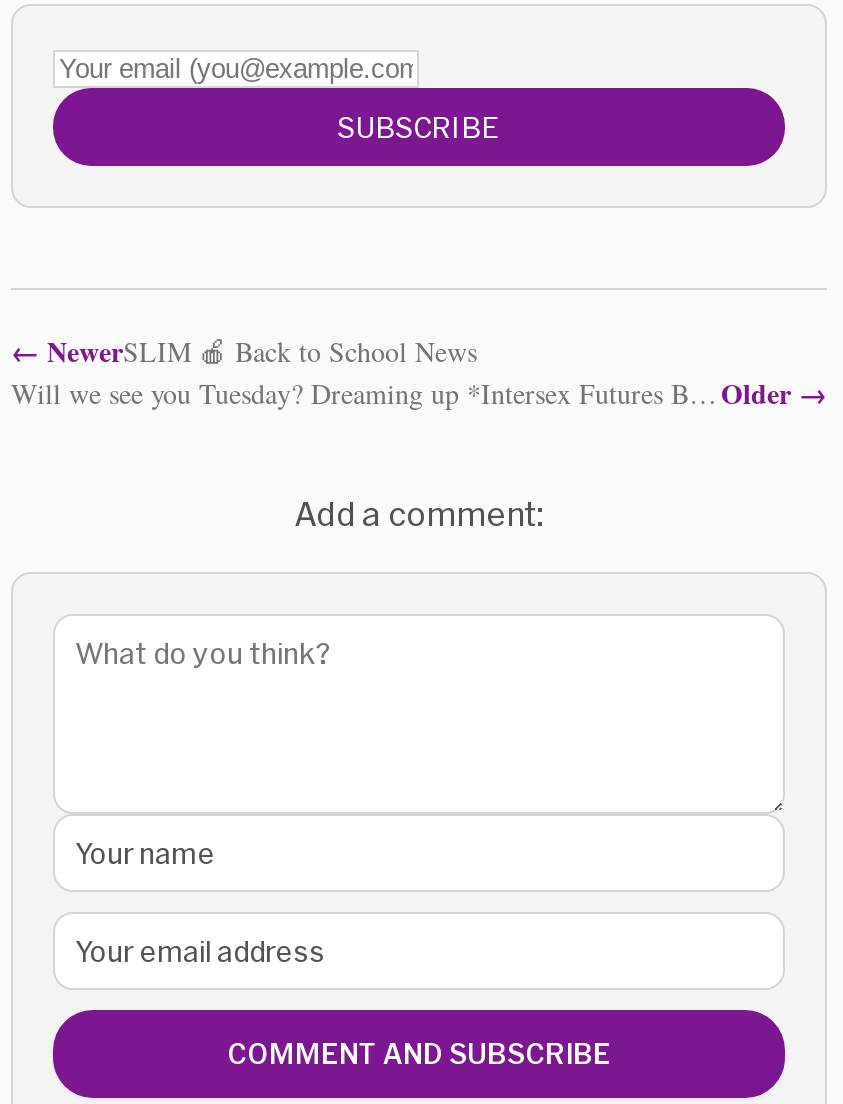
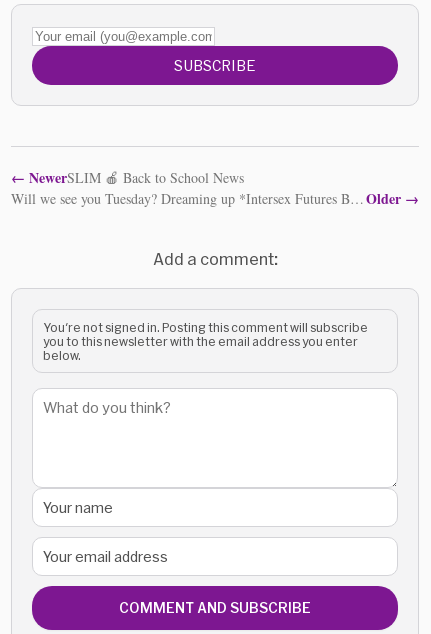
none -> [43,320,368,362] You're not signed in. Posting this comment will subscribe | you to this newsletter with the email address you enter | below.

